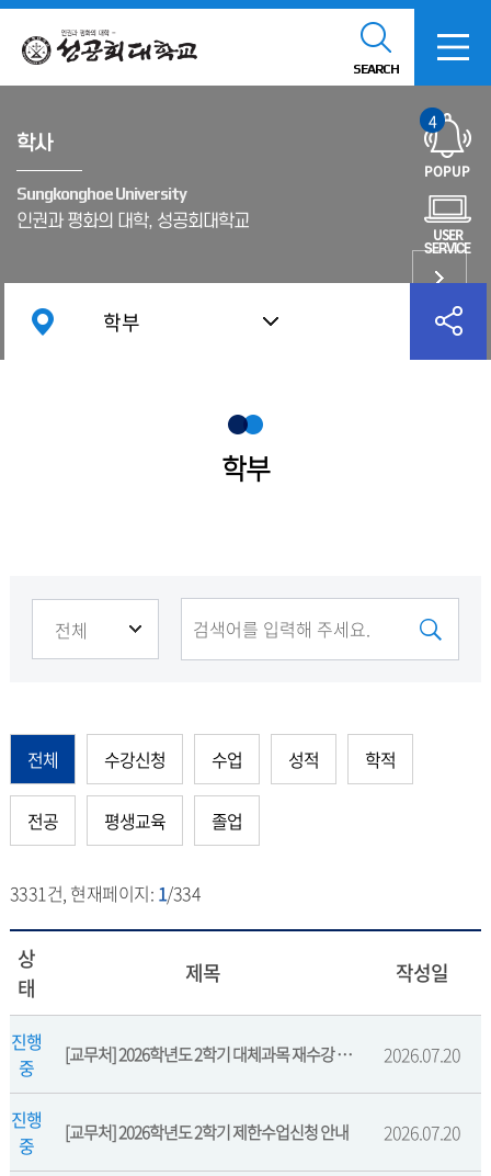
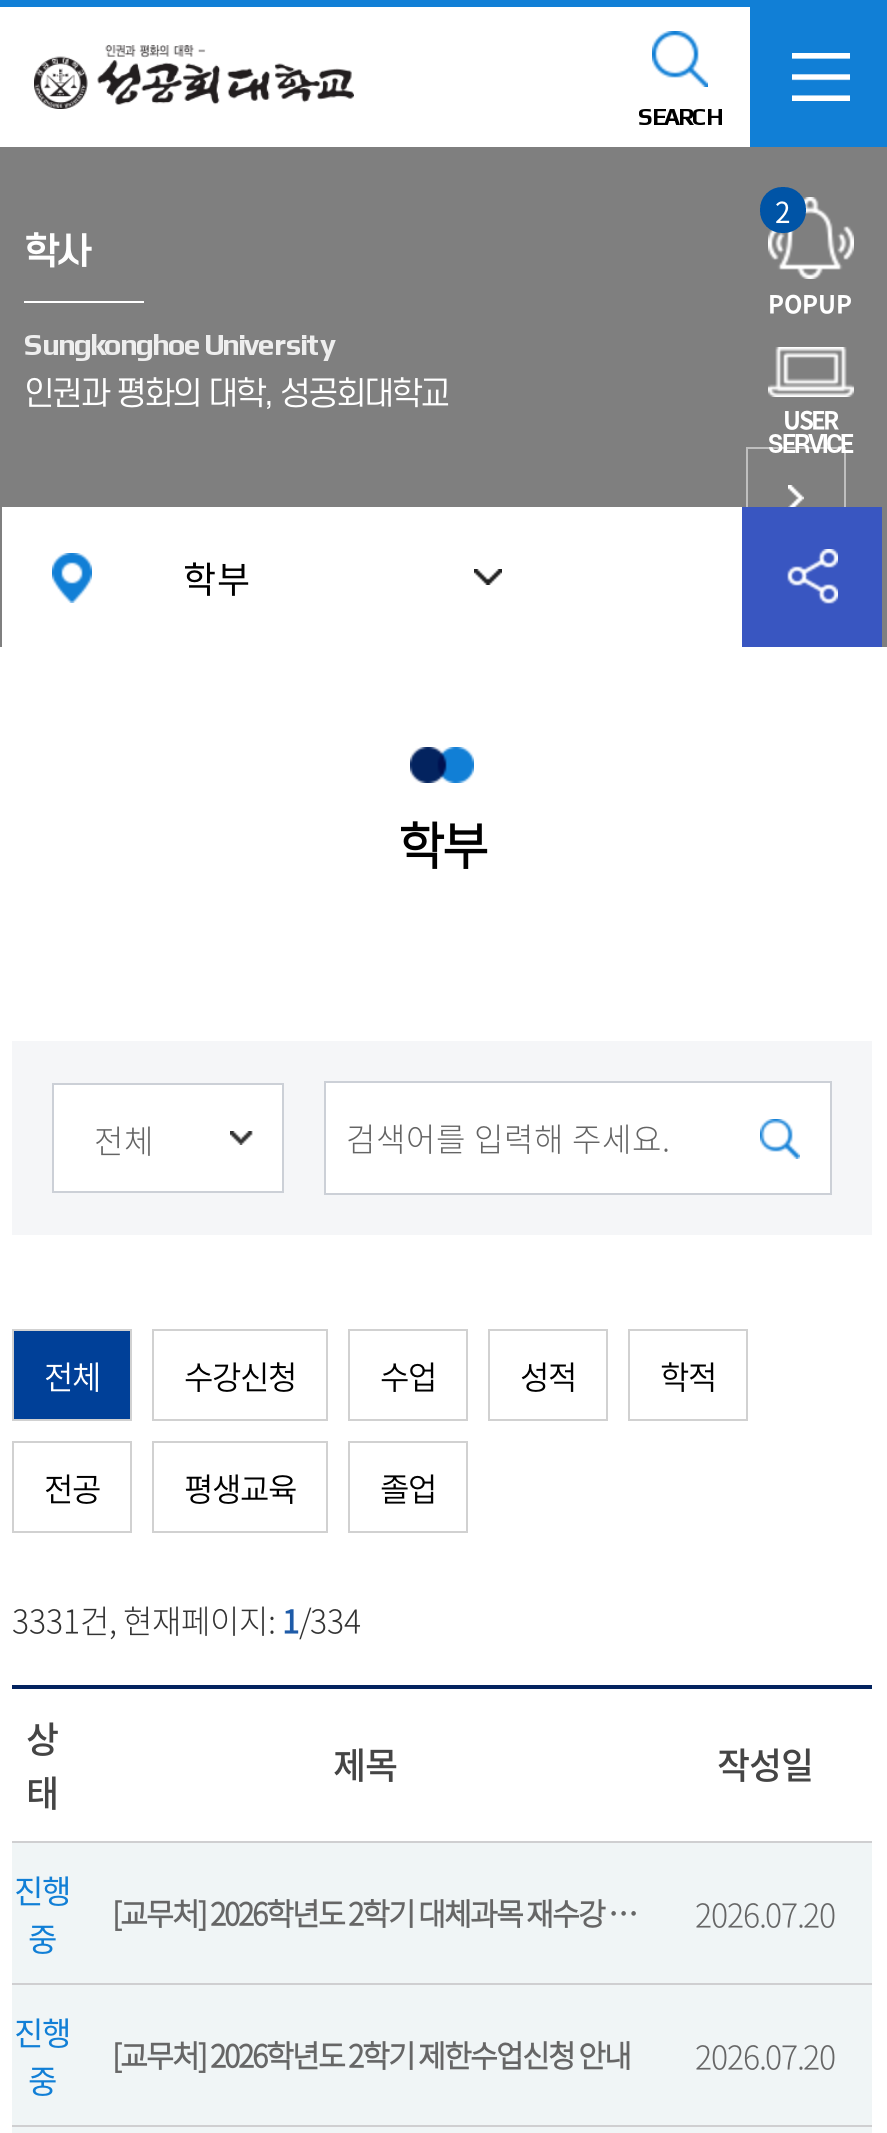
[428,109,437,131] 4 -> [775,190,791,230] 2

